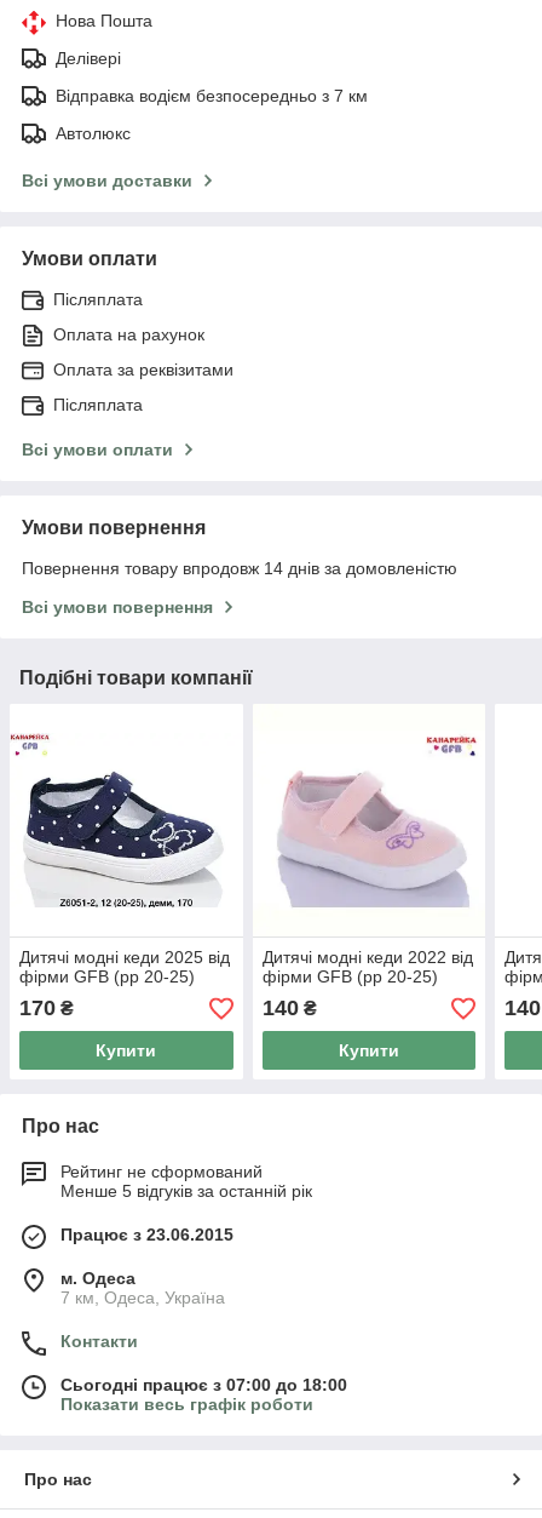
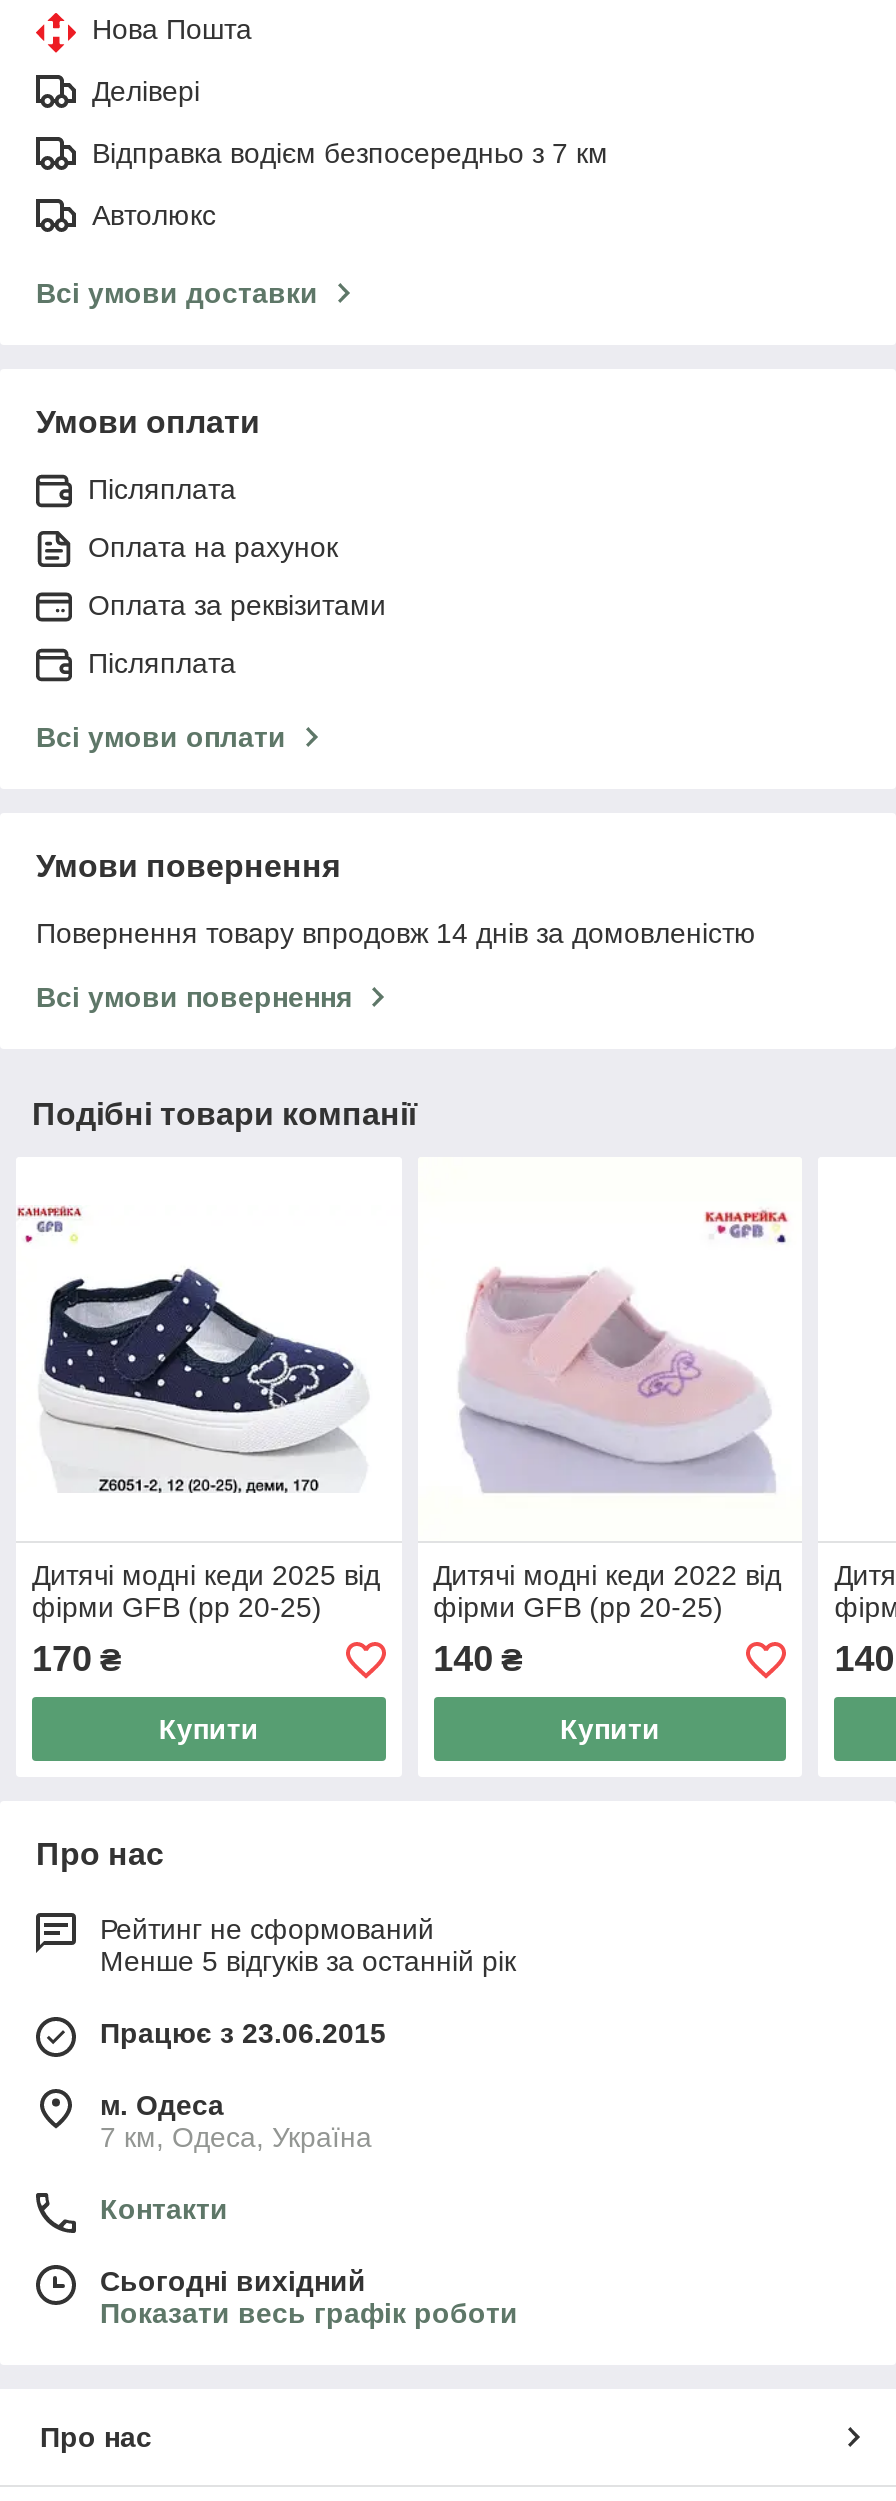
[60,1376,347,1395] Сьогодні працює з 07:00 до 18:00 -> [100,2266,366,2298] Сьогодні вихідний

